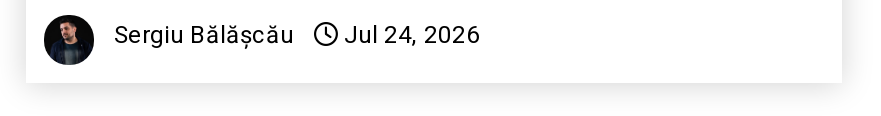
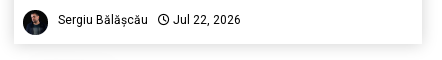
[114,21,480,49] Sergiu Bălășcău Jul 24, 2026 -> [58,13,241,27] Sergiu Bălășcău Jul 22, 2026

